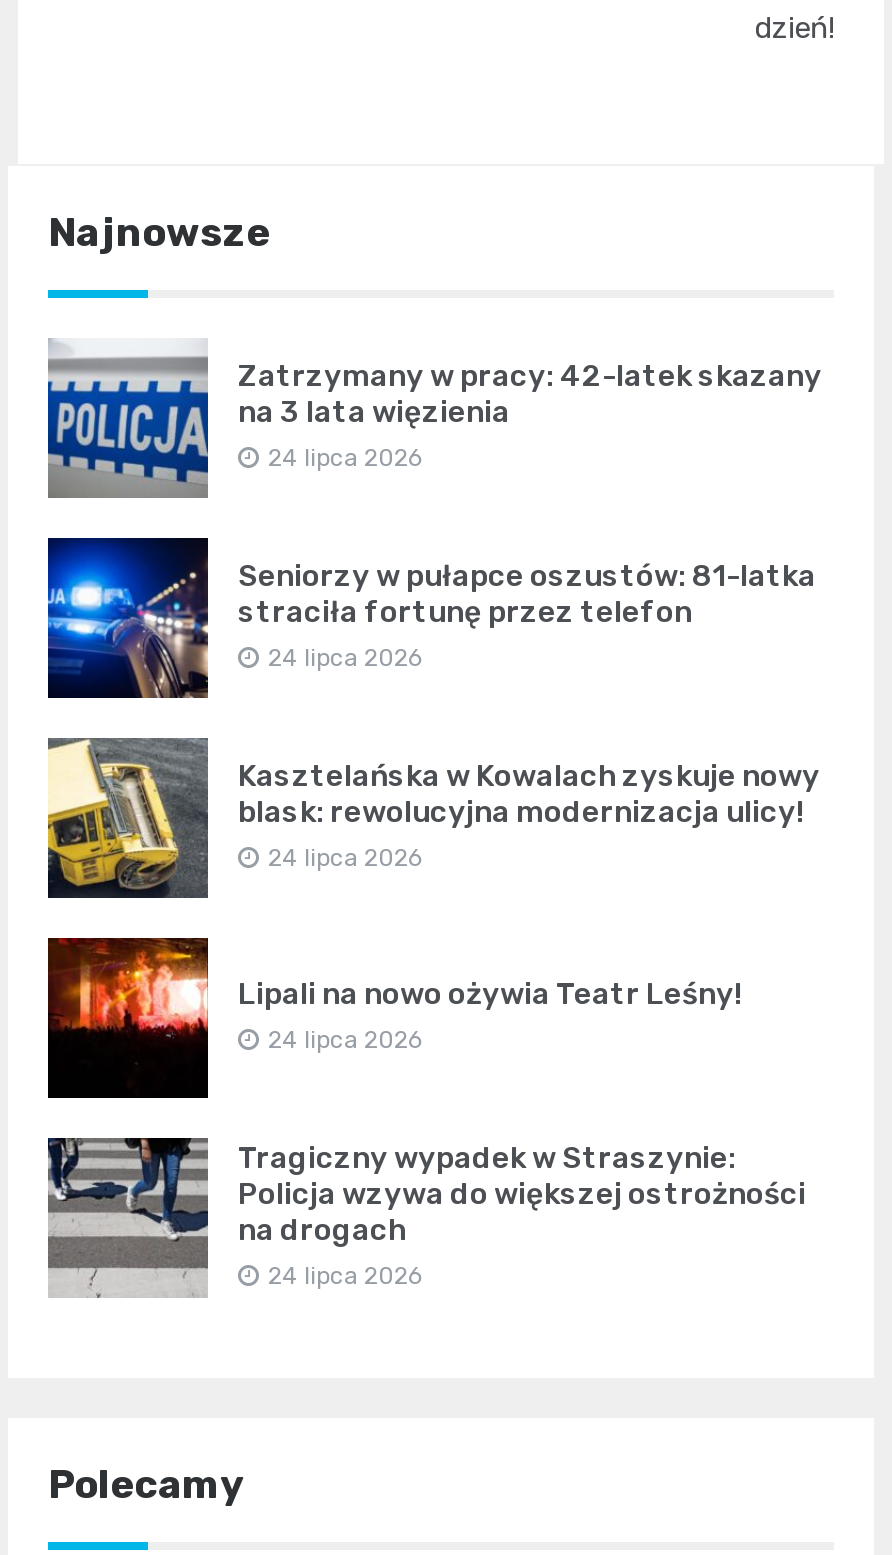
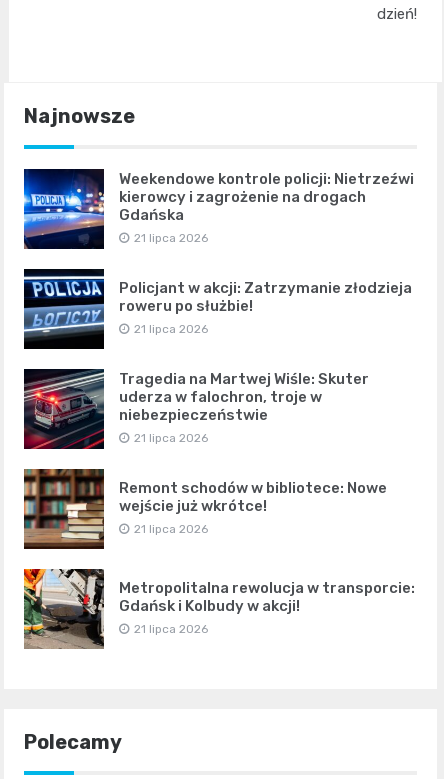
[46,338,822,498] [image] | Zatrzymany w pracy: 42-latek skazany | na 3 lata więzienia | 24 lipca 2026 -> [23,168,414,250] [image] | Weekendowe kontrole policji: Nietrzeźwi | kierowcy i zagrożenie na drogach | Gdańska | 21 lipca 2026
[46,538,816,700] [image] | Seniorzy w pułapce oszustów: 81-latka | straciła fortunę przez telefon | 24 lipca 2026 -> [23,269,412,350] [image] | Policjant w akcji: Zatrzymanie złodzieja | roweru po służbie! | 21 lipca 2026
[46,738,820,900] [image] | Kasztelańska w Kowalach zyskuje nowy | blask: rewolucyjna modernizacja ulicy! | 24 lipca 2026 -> [23,368,369,450] [image] | Tragedia na Martwej Wiśle: Skuter | uderza w falochron, troje w | niebezpieczeństwie | 21 lipca 2026
[46,936,742,1098] [image] | Lipali na nowo ożywia Teatr Leśny! | 24 lipca 2026 -> [23,468,387,549] [image] | Remont schodów w bibliotece: Nowe | wejście już wkrótce! | 21 lipca 2026
[46,1136,806,1296] [image] | Tragiczny wypadek w Straszynie: | Policja wzywa do większej ostrożności | na drogach | 24 lipca 2026 -> [23,568,415,649] [image] | Metropolitalna rewolucja w transporcie: | Gdańsk i Kolbudy w akcji! | 21 lipca 2026

